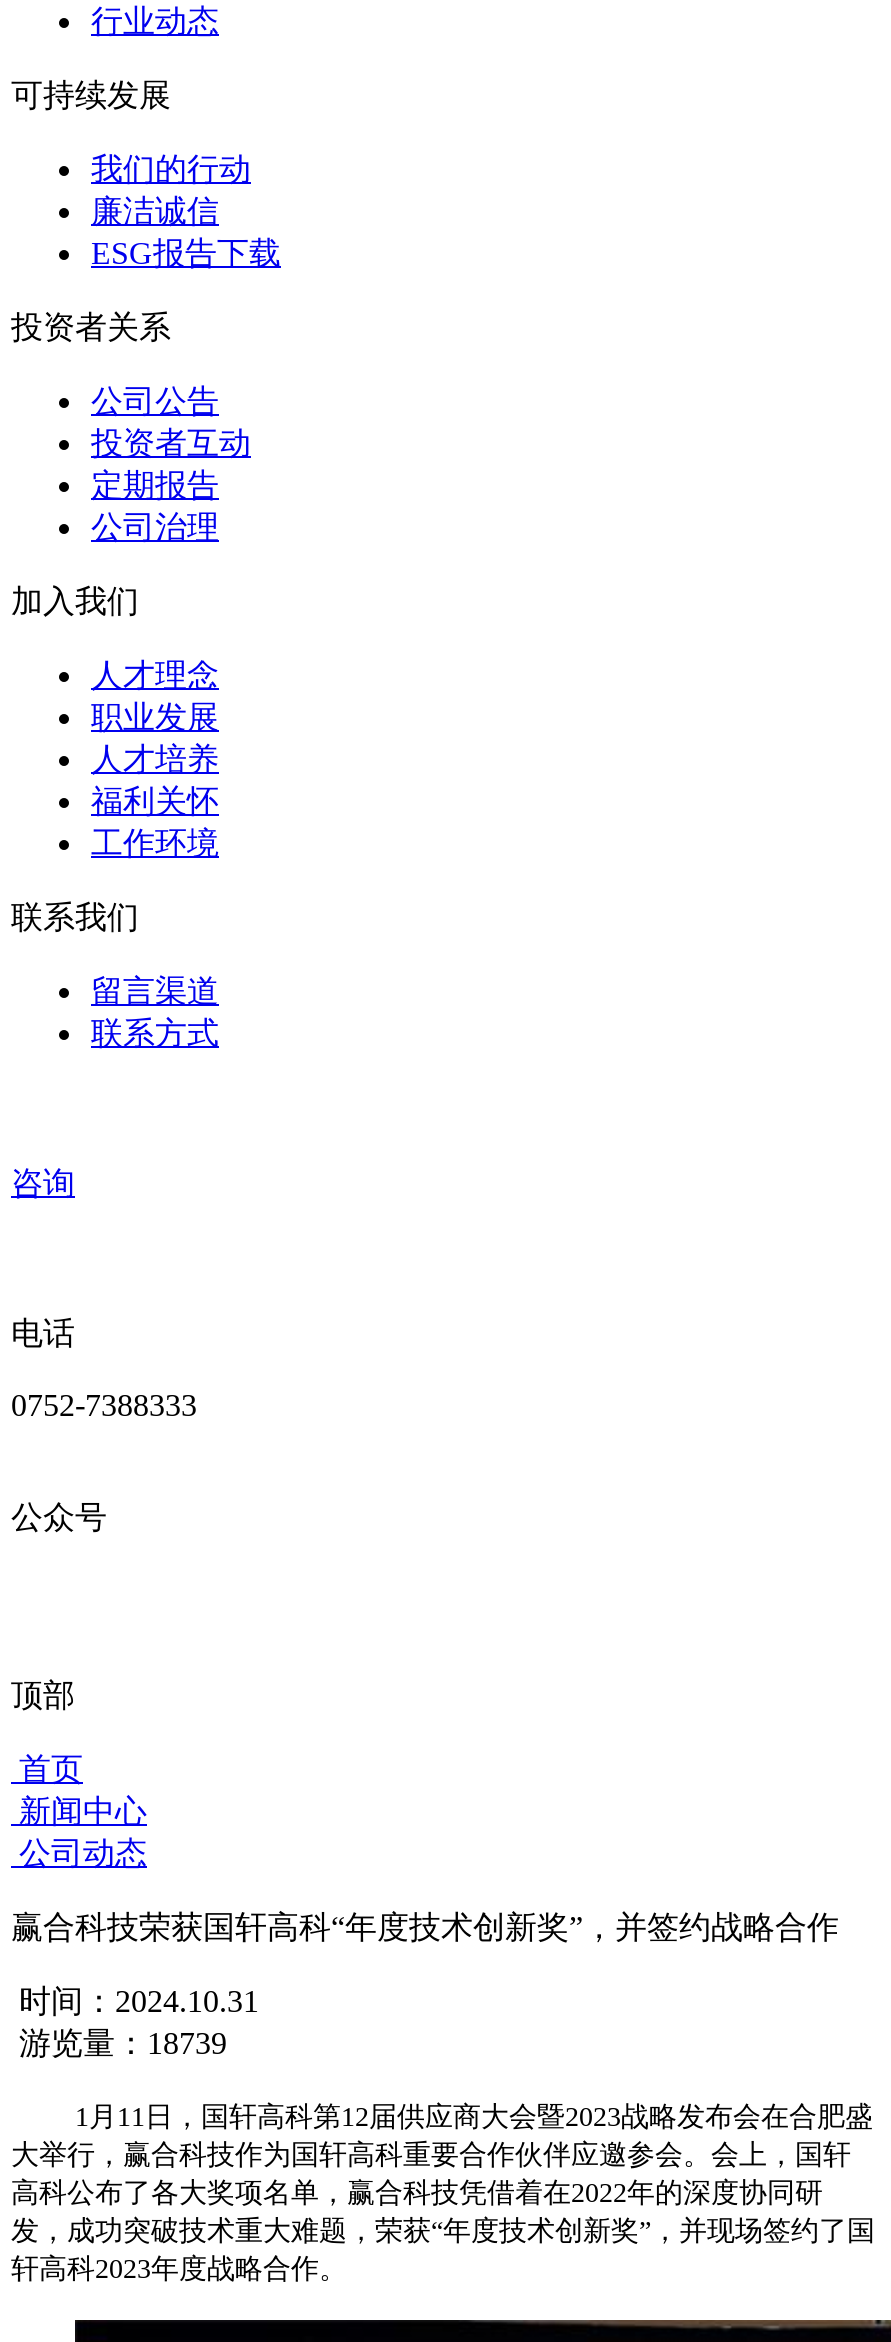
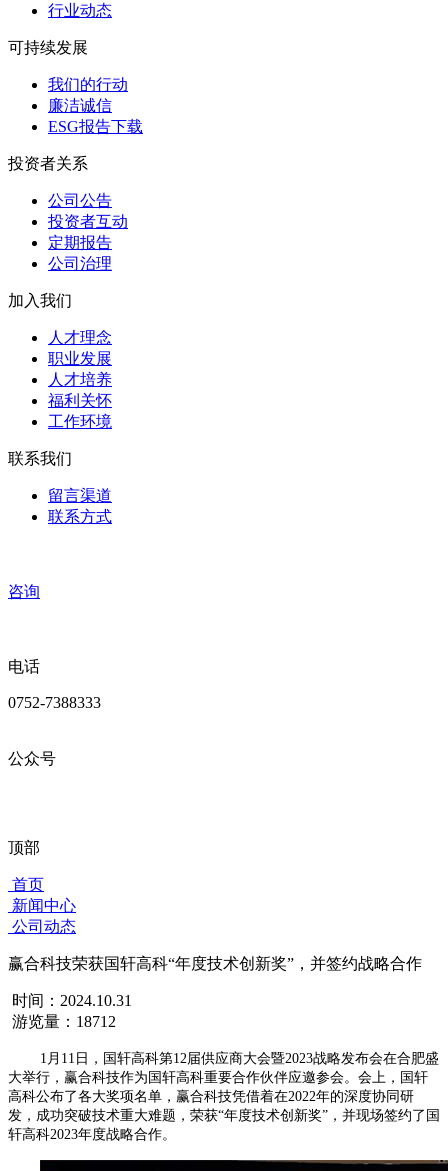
[19,2026,227,2060] 游览量：18739 -> [12,1013,116,1030] 游览量：18712

